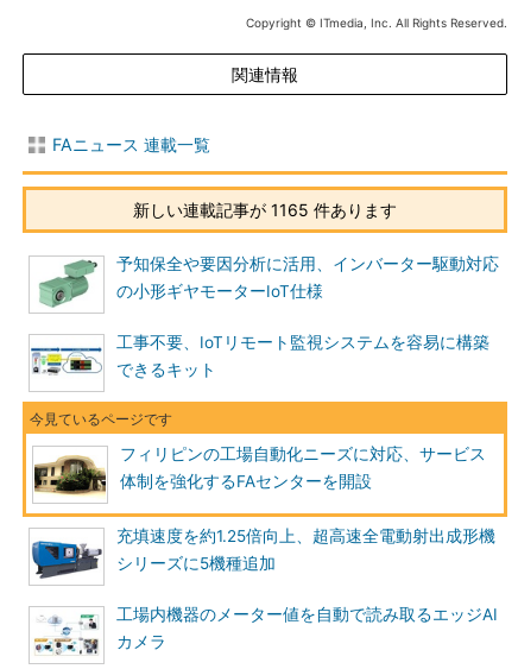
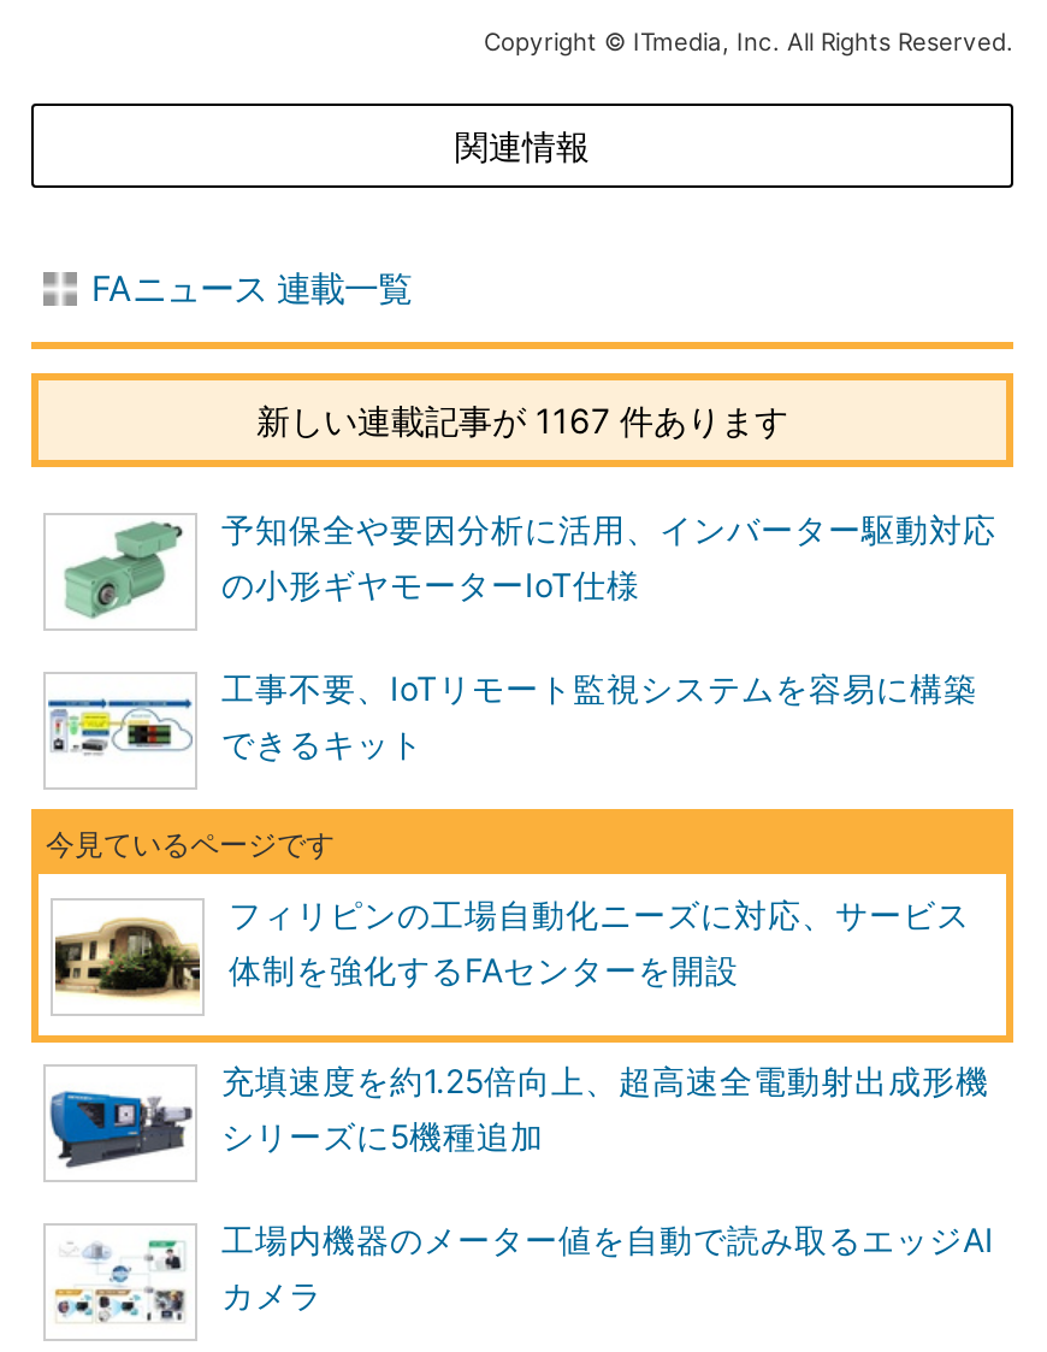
[133,200,397,220] 新しい連載記事が 1165 件あります -> [256,400,788,441] 新しい連載記事が 1167 件あります

